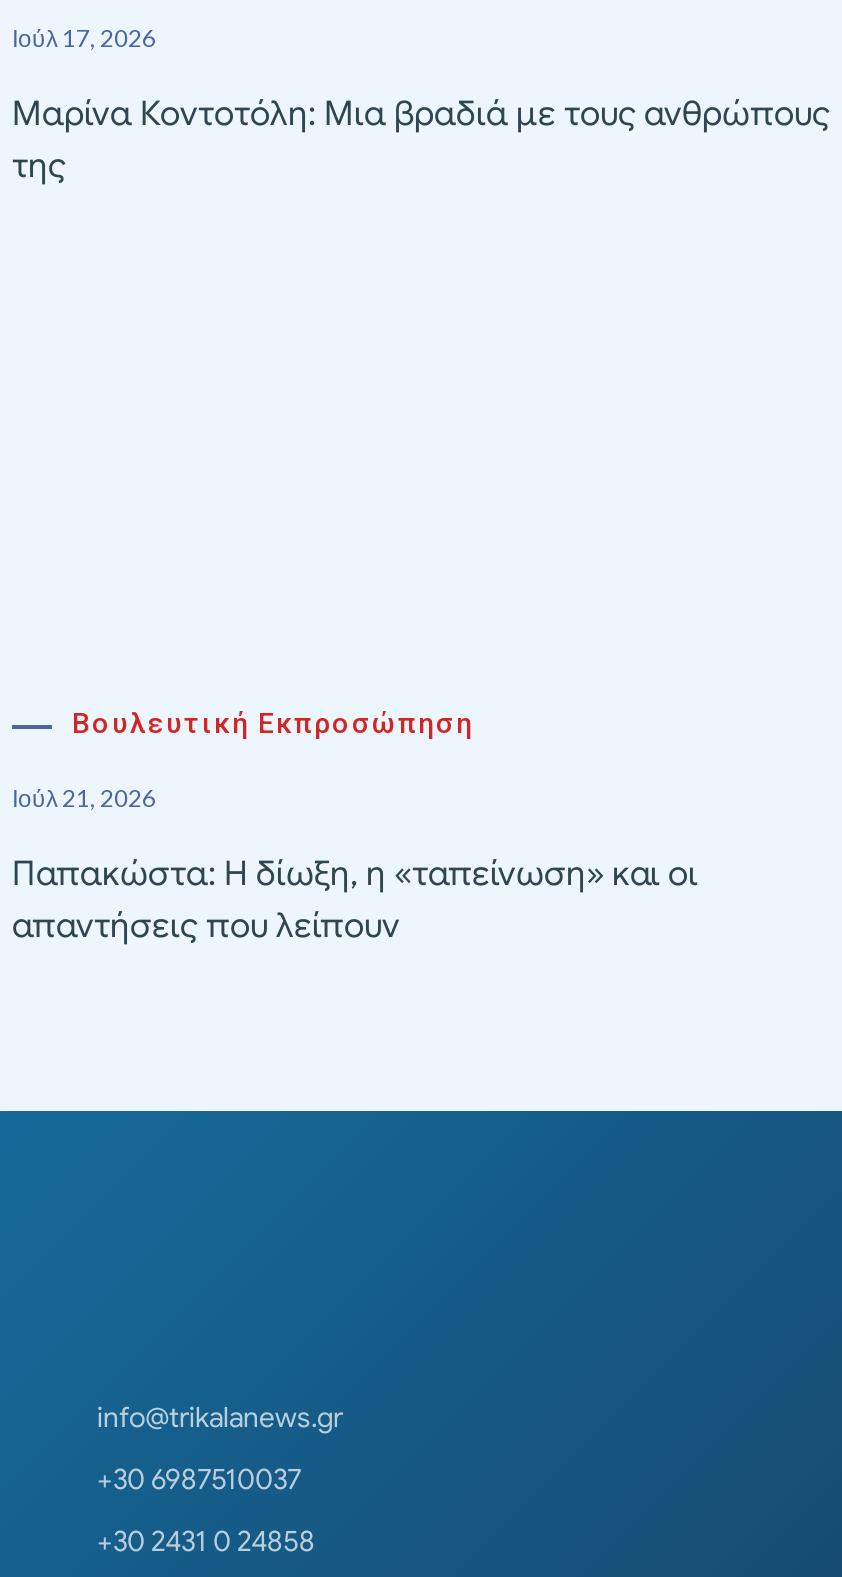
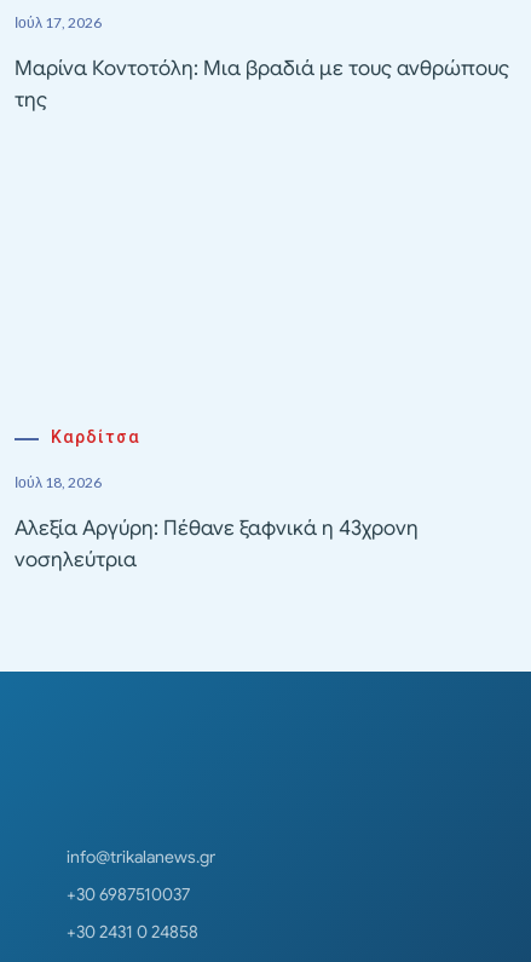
[72,708,474,740] Βουλευτική Εκπροσώπηση -> [51,428,140,447] Καρδίτσα
[12,784,156,814] Ιούλ 21, 2026 -> [15,474,102,492] Ιούλ 18, 2026
[12,854,698,948] Παπακώστα: Η δίωξη, η «ταπείνωση» και οι | απαντήσεις που λείπουν -> [15,516,419,573] Αλεξία Αργύρη: Πέθανε ξαφνικά η 43χρονη | νοσηλεύτρια

